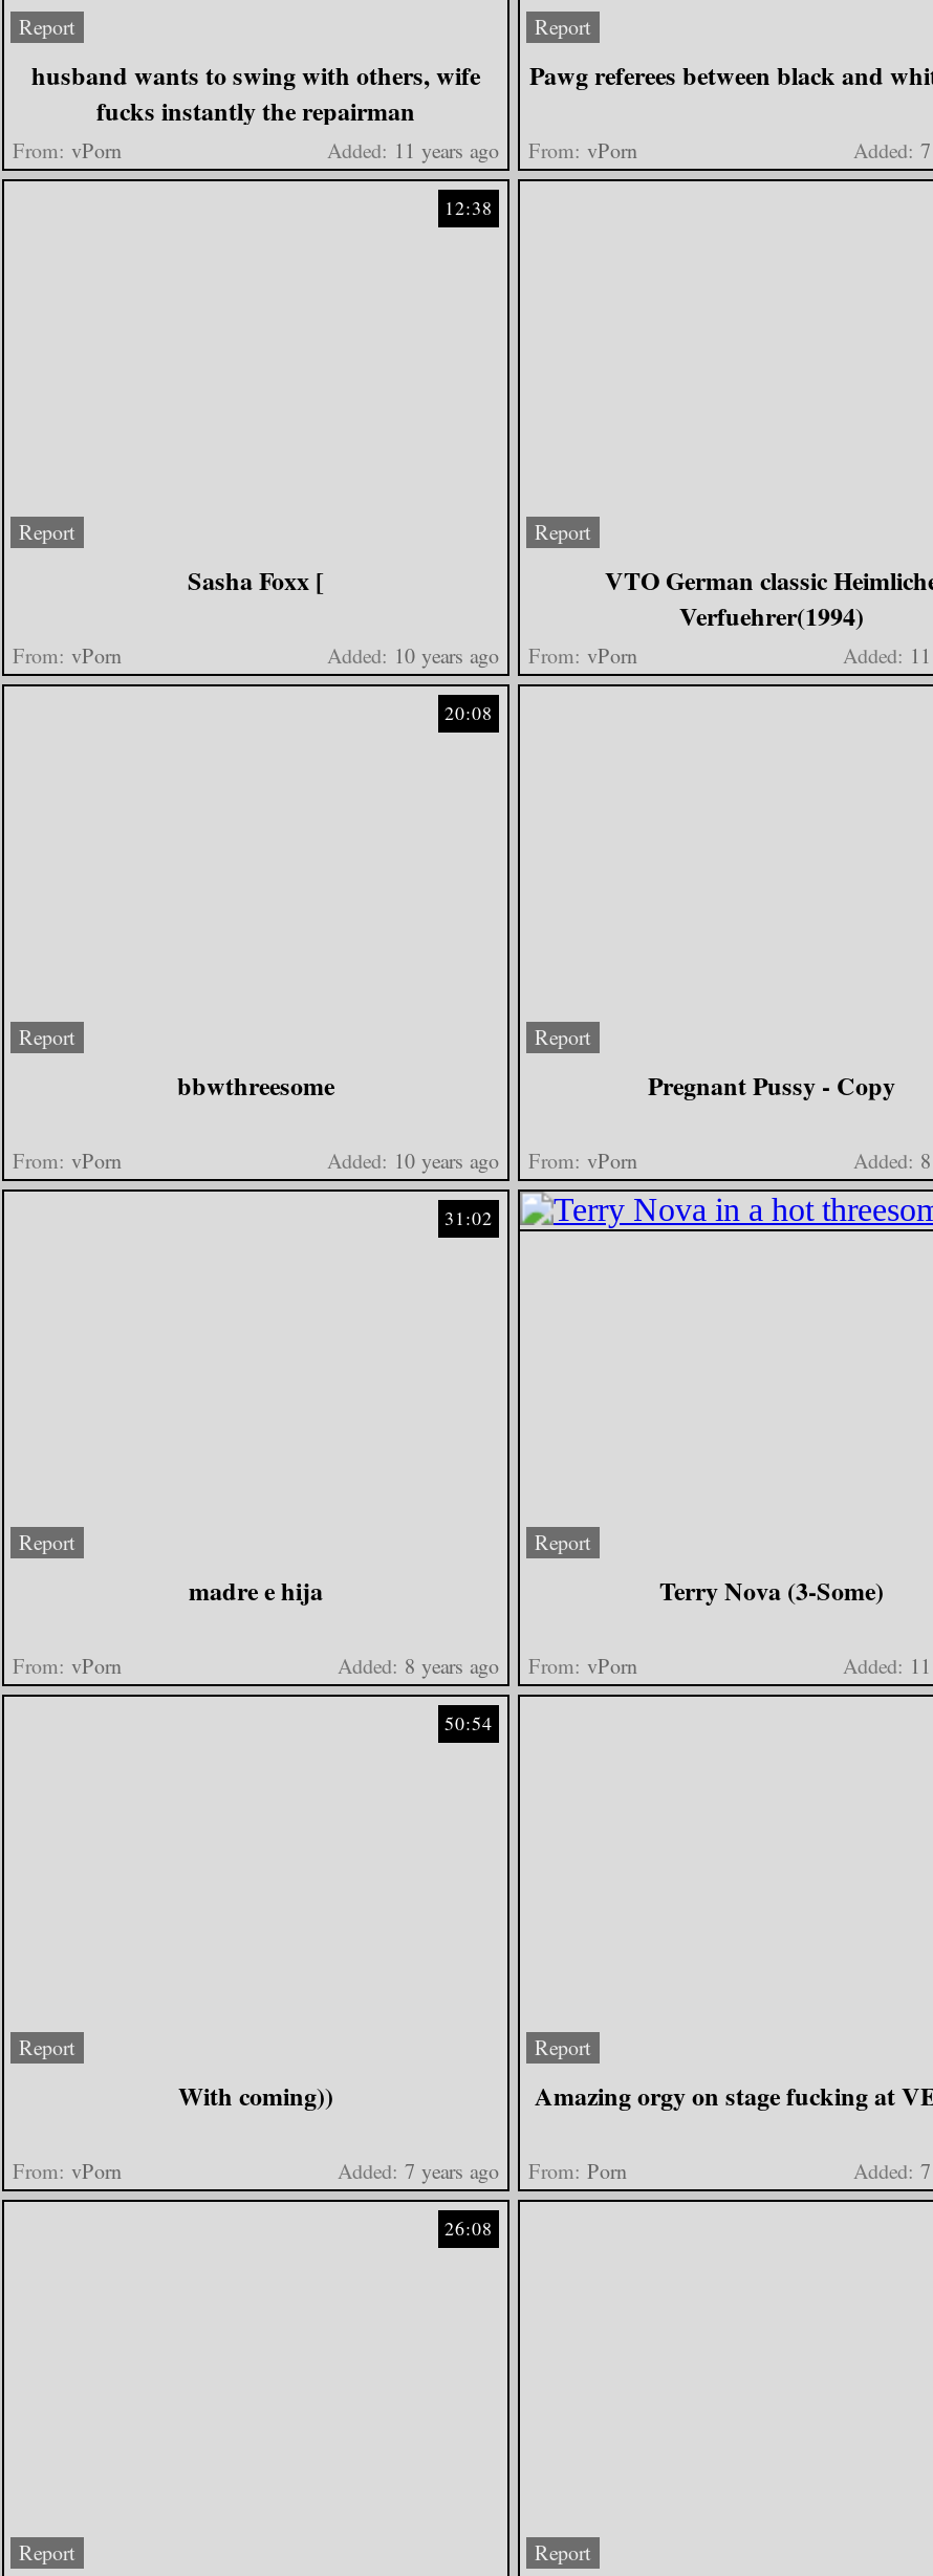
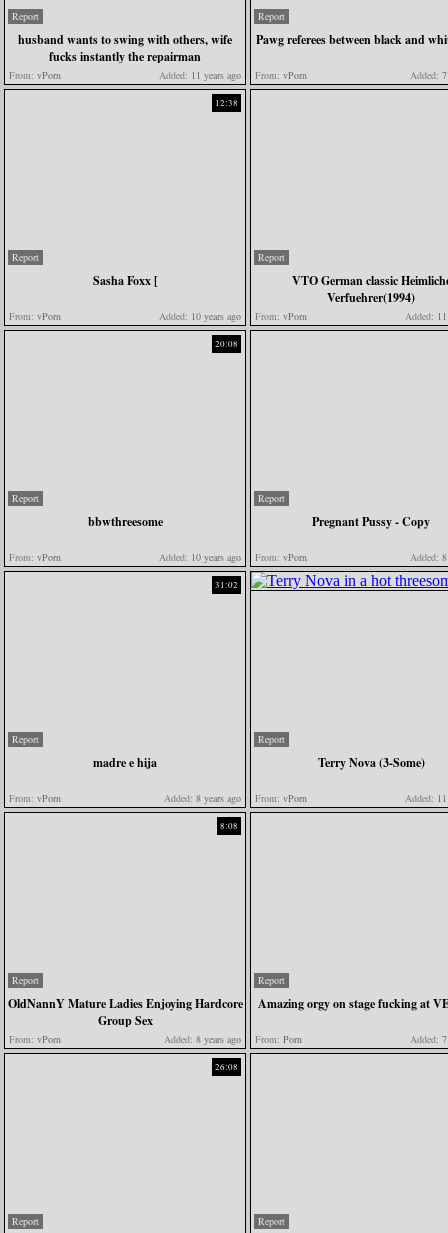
[444,1711,493,1737] 50:54 -> [220,820,238,832] 8:08
[178,2078,333,2114] With coming)) -> [7,995,242,1029] OldNannY Mature Ladies Enjoying Hardcore | Group Sex
[338,2156,499,2185] Added: 7 years ago -> [164,1032,241,1046] Added: 8 years ago

